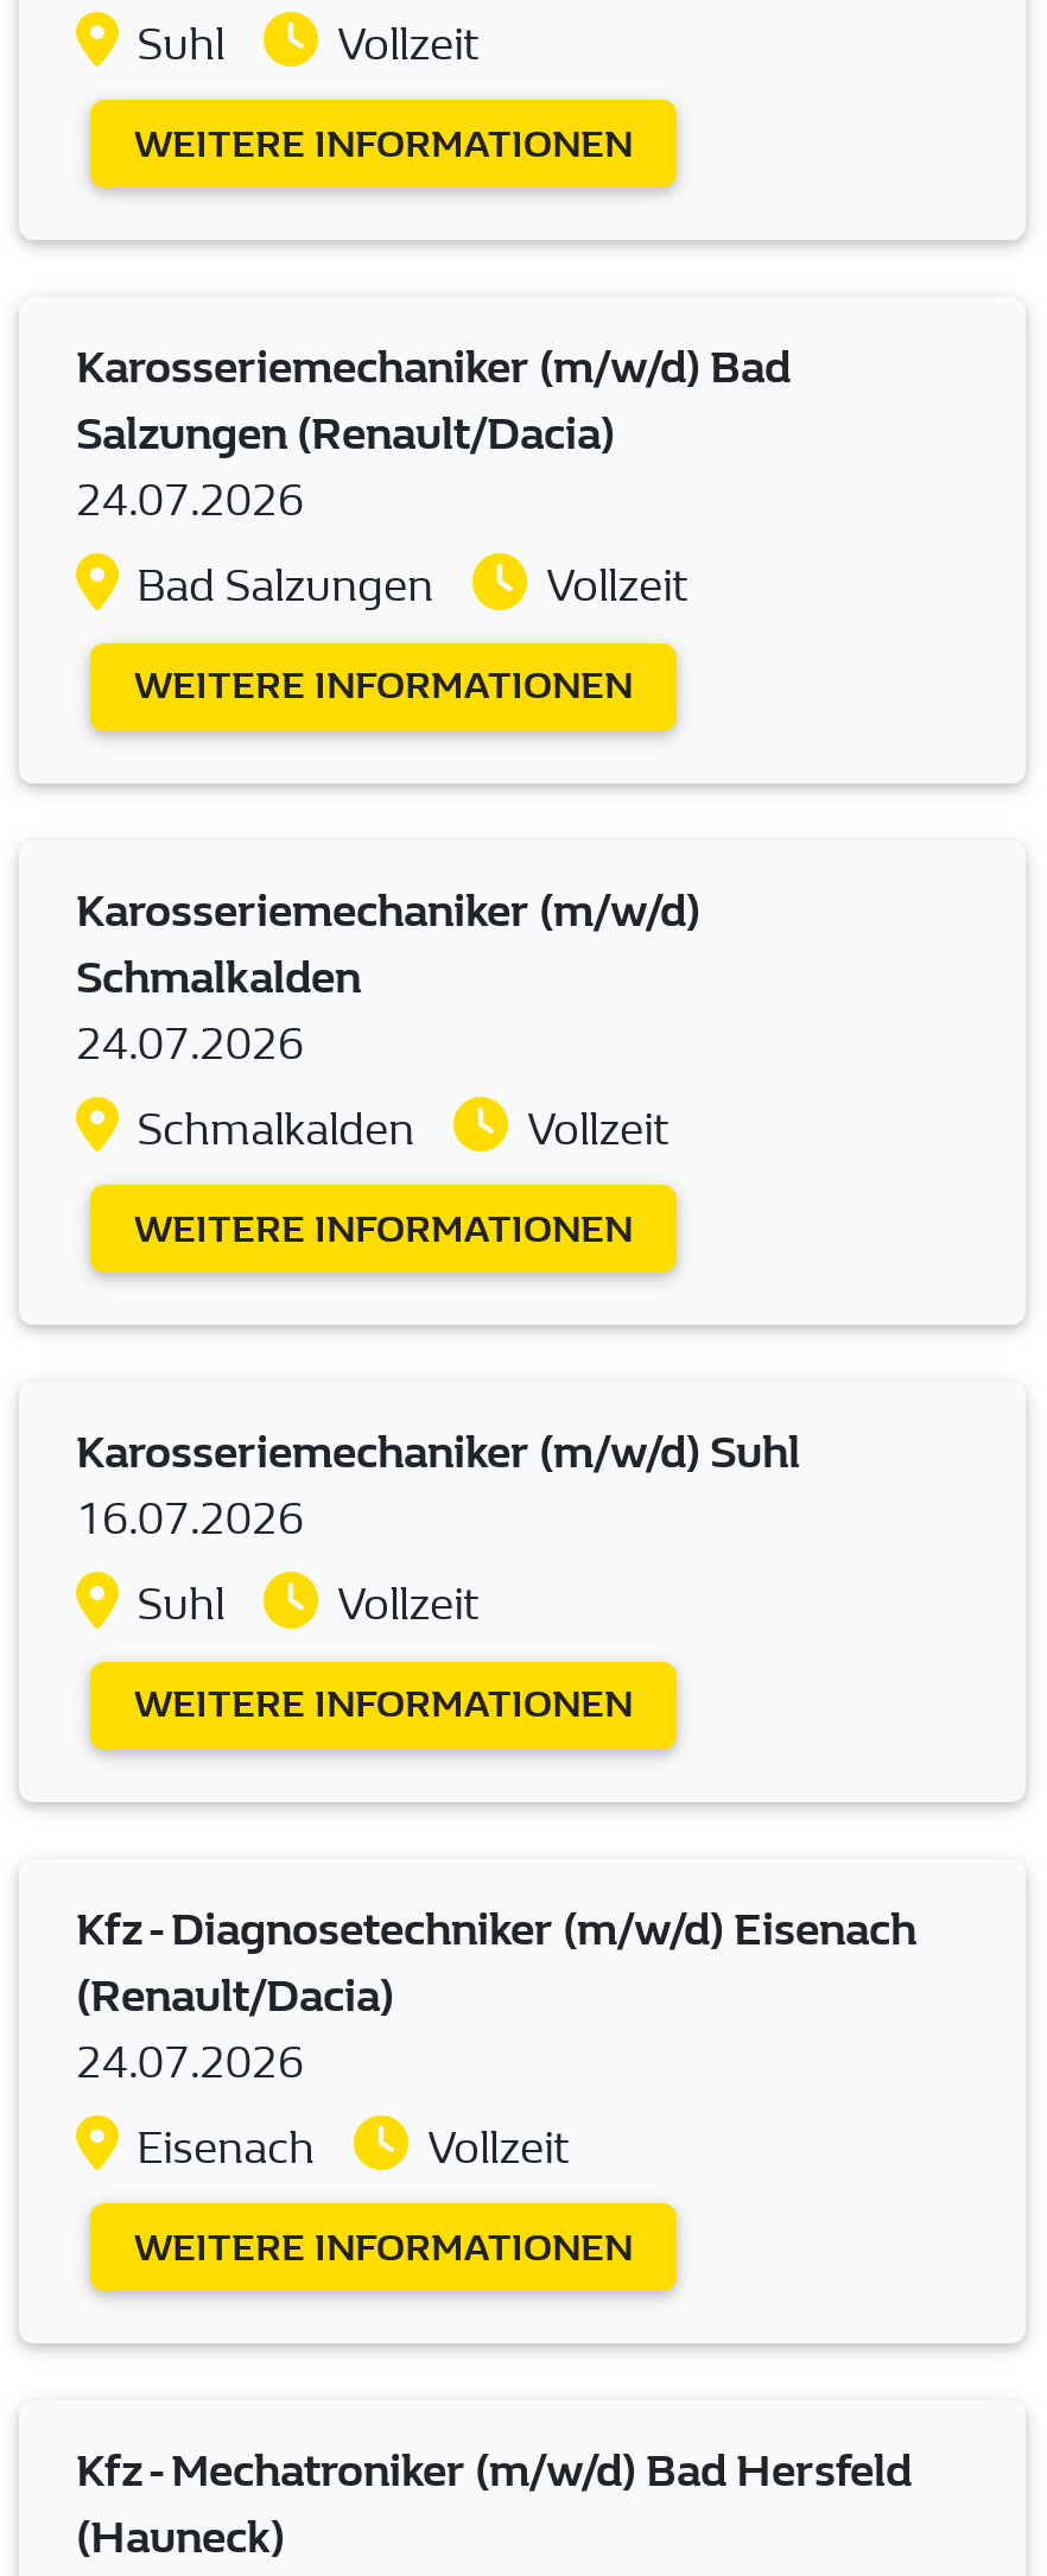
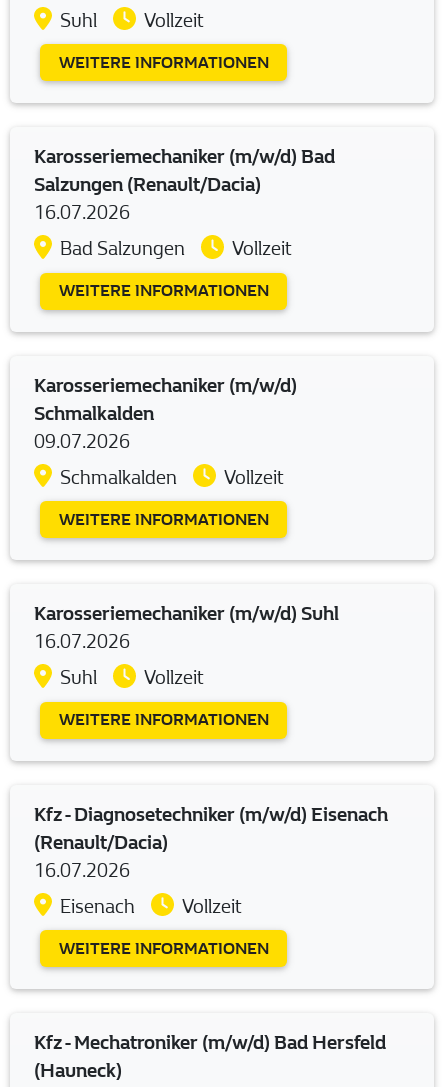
[76,476,304,528] 24.07.2026 -> [34,202,130,224] 16.07.2026
[76,1018,304,1071] 24.07.2026 -> [34,431,130,453] 09.07.2026
[76,2037,304,2089] 24.07.2026 -> [34,860,130,882] 16.07.2026

